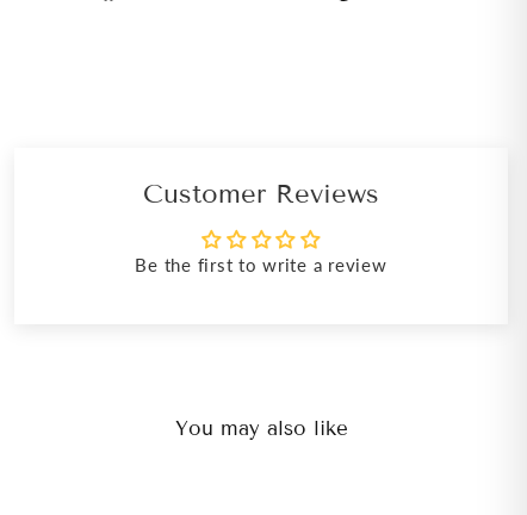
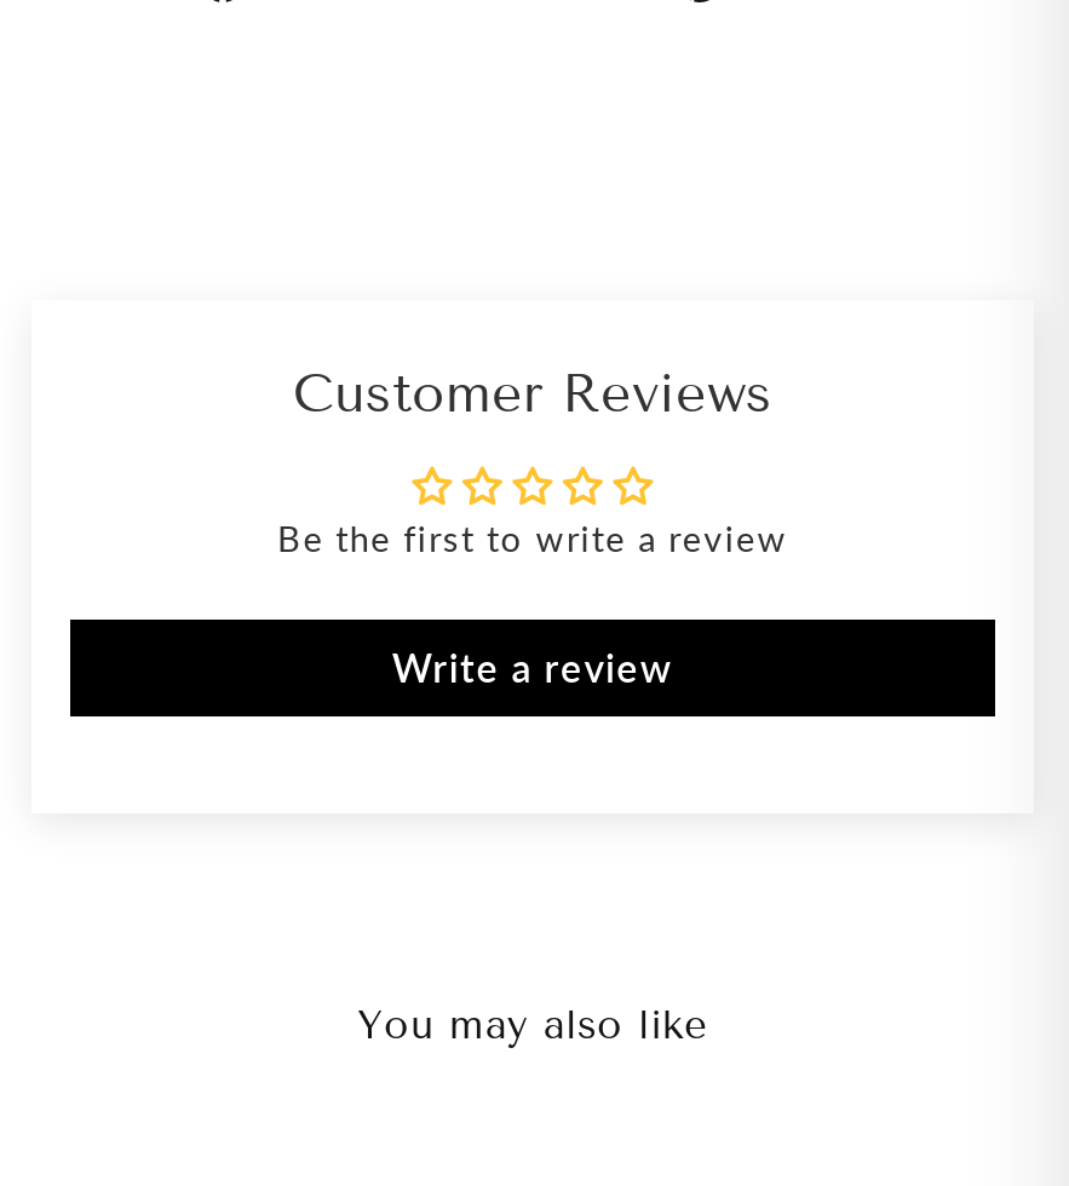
none -> [392,644,674,690] Write a review

